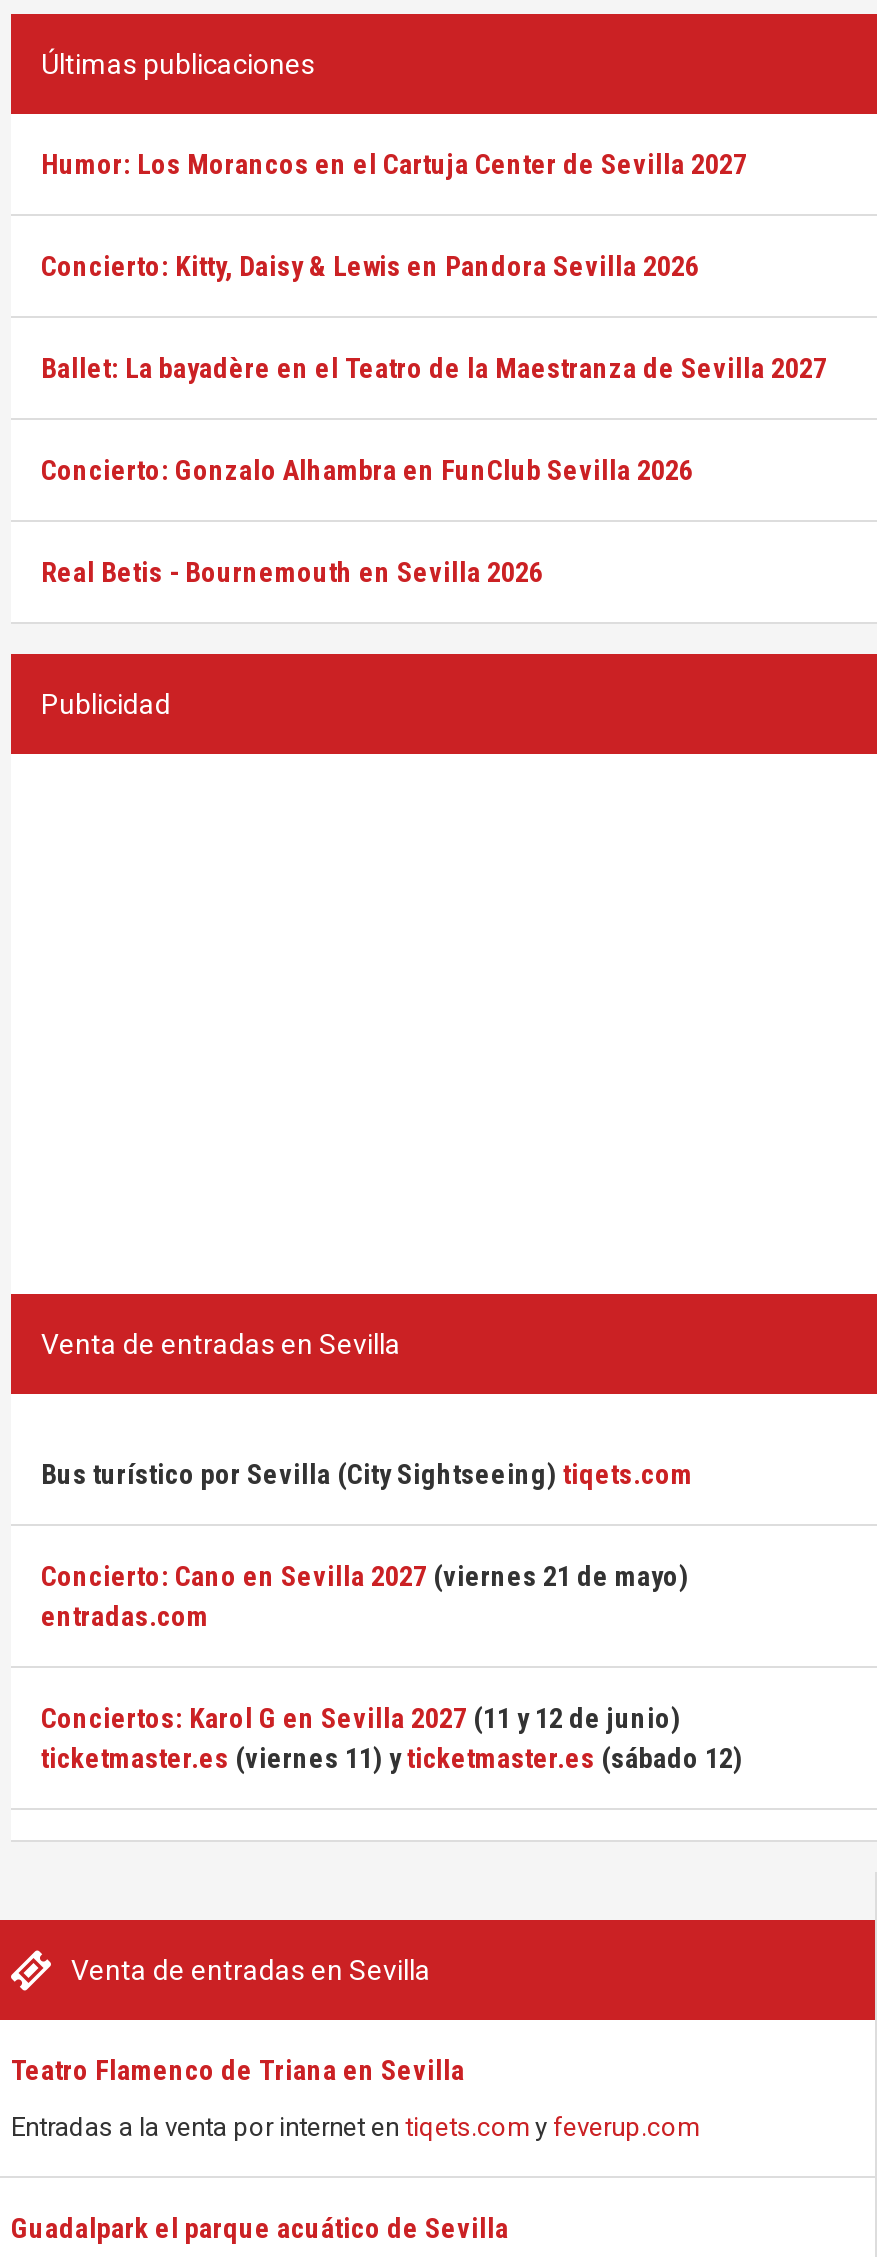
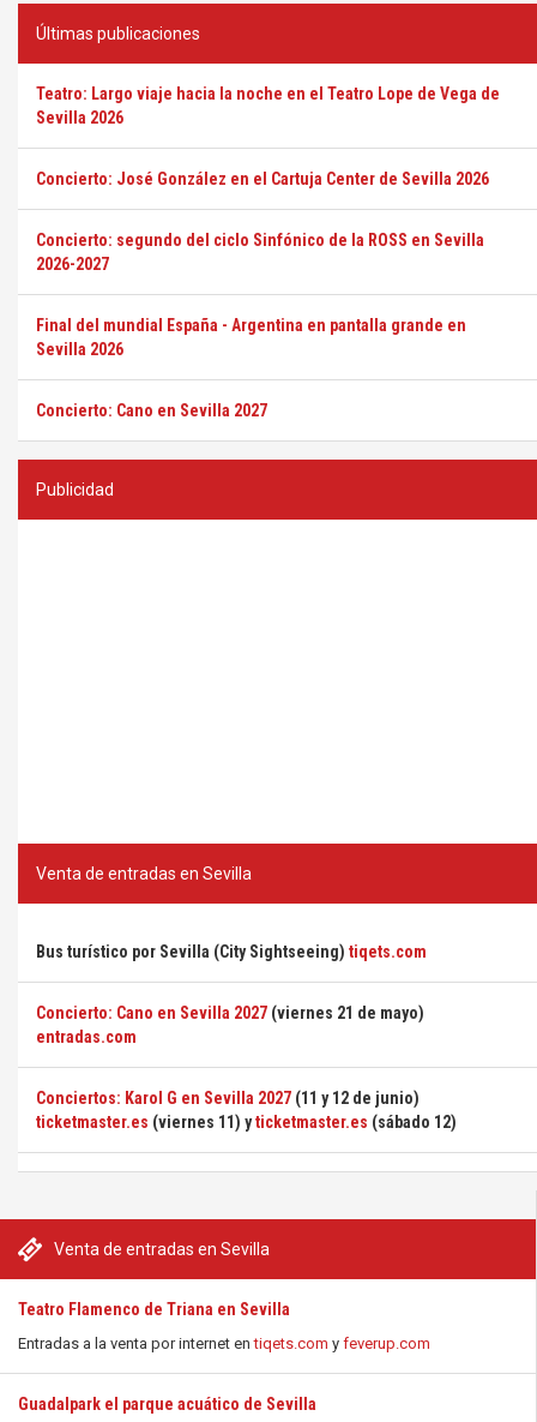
[41,148,747,180] Humor: Los Morancos en el Cartuja Center de Sevilla 2027 -> [36,84,500,127] Teatro: Largo viaje hacia la noche en el Teatro Lope de Vega de | Sevilla 2026
[41,250,699,282] Concierto: Kitty, Daisy & Lewis en Pandora Sevilla 2026 -> [36,169,489,188] Concierto: José González en el Cartuja Center de Sevilla 2026
[41,352,827,384] Ballet: La bayadère en el Teatro de la Maestranza de Sevilla 2027 -> [36,230,484,274] Concierto: segundo del ciclo Sinfónico de la ROSS en Sevilla | 2026-2027
[41,454,693,486] Concierto: Gonzalo Alhambra en FunClub Sevilla 2026 -> [36,316,466,359] Final del mundial España - Argentina en pantalla grande en | Sevilla 2026
[41,556,543,588] Real Betis - Bournemouth en Sevilla 2026 -> [36,401,267,420] Concierto: Cano en Sevilla 2027

